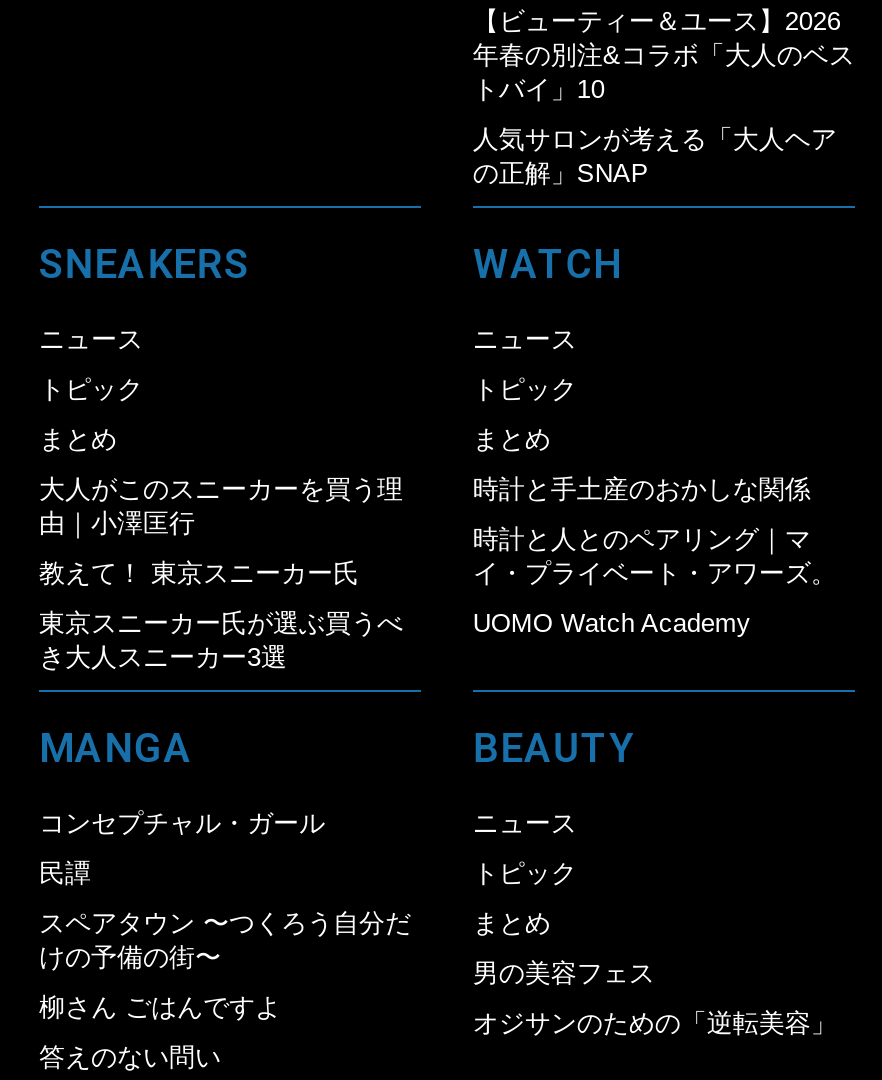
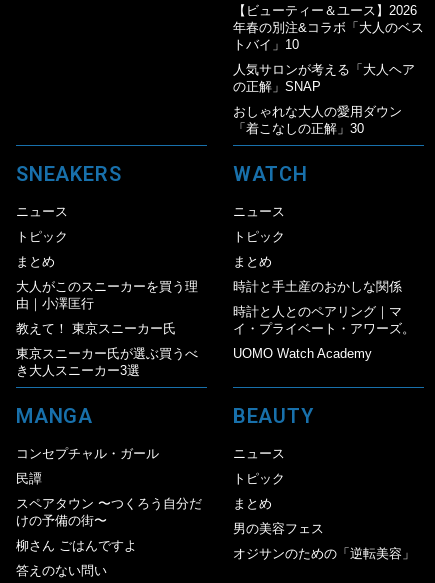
none -> [233,104,402,136] おしゃれな大人の愛用ダウン | 「着こなしの正解」30

